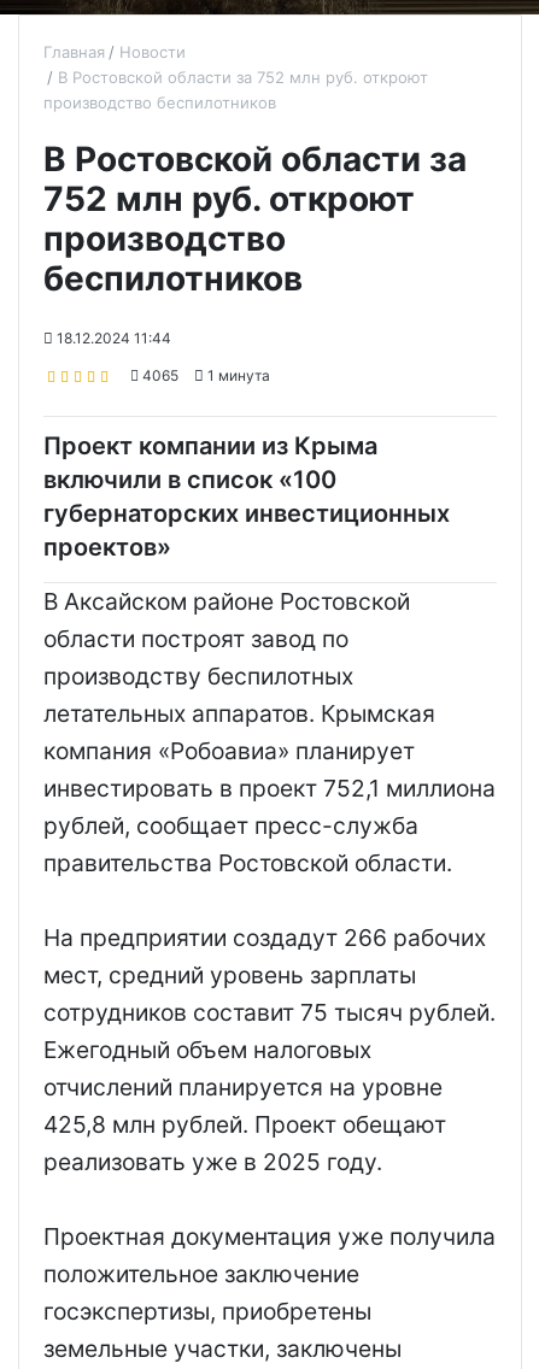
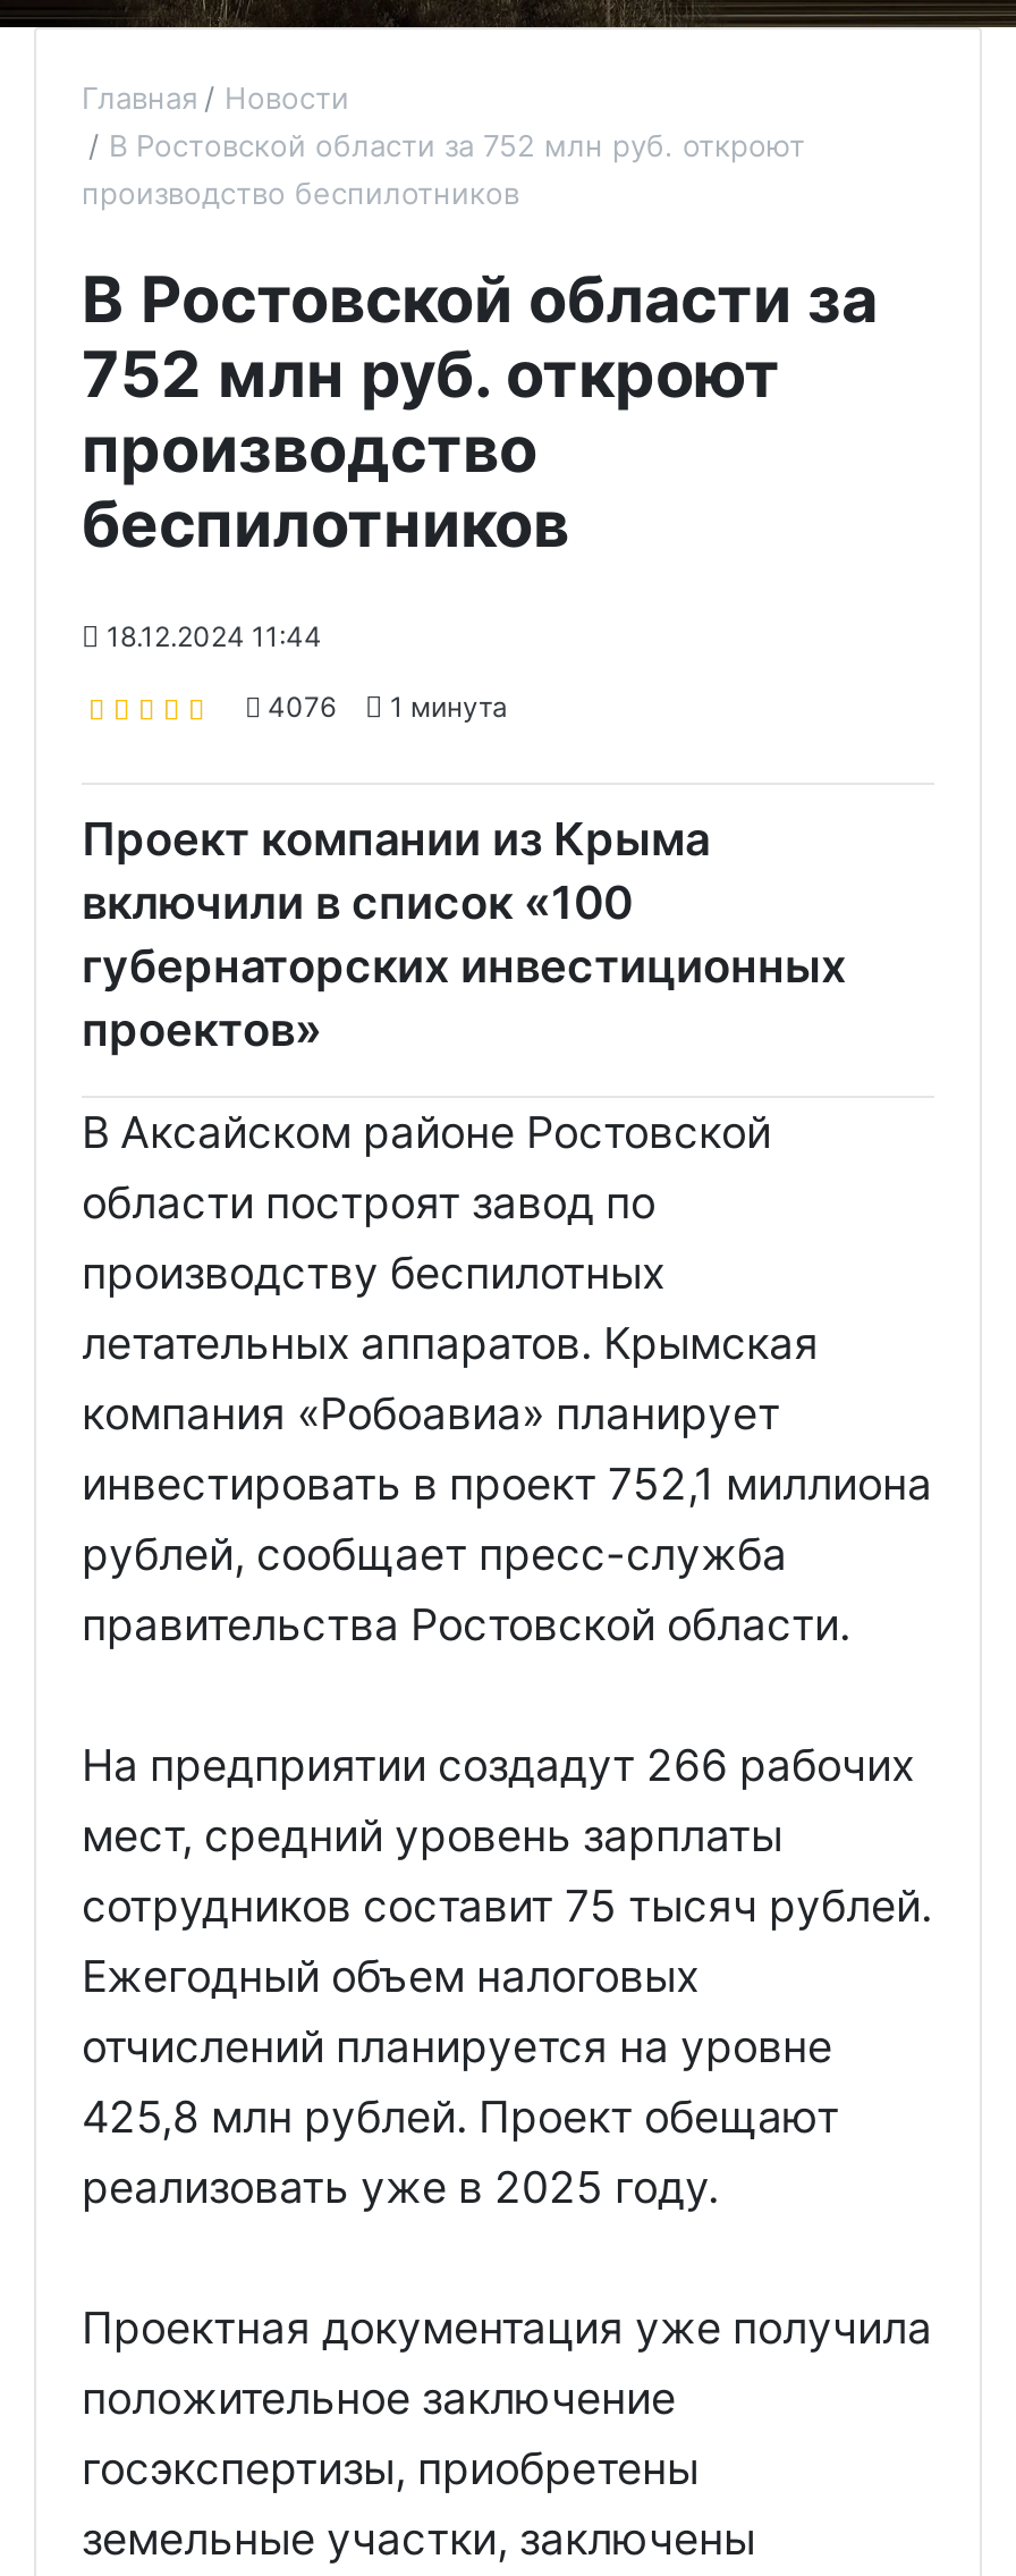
[139,367,178,385] 4065 -> [261,690,336,724] 4076

